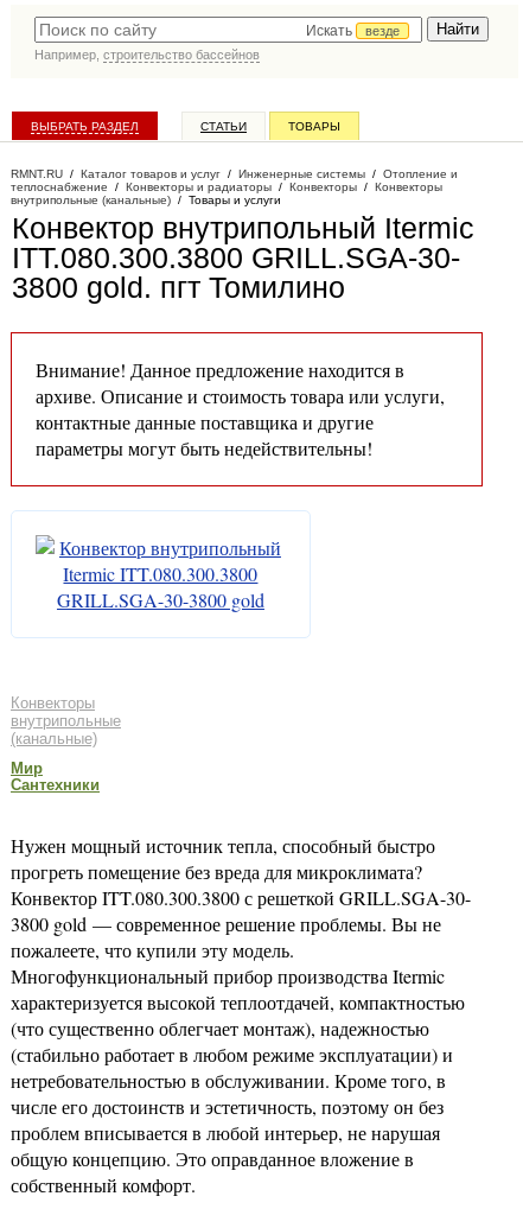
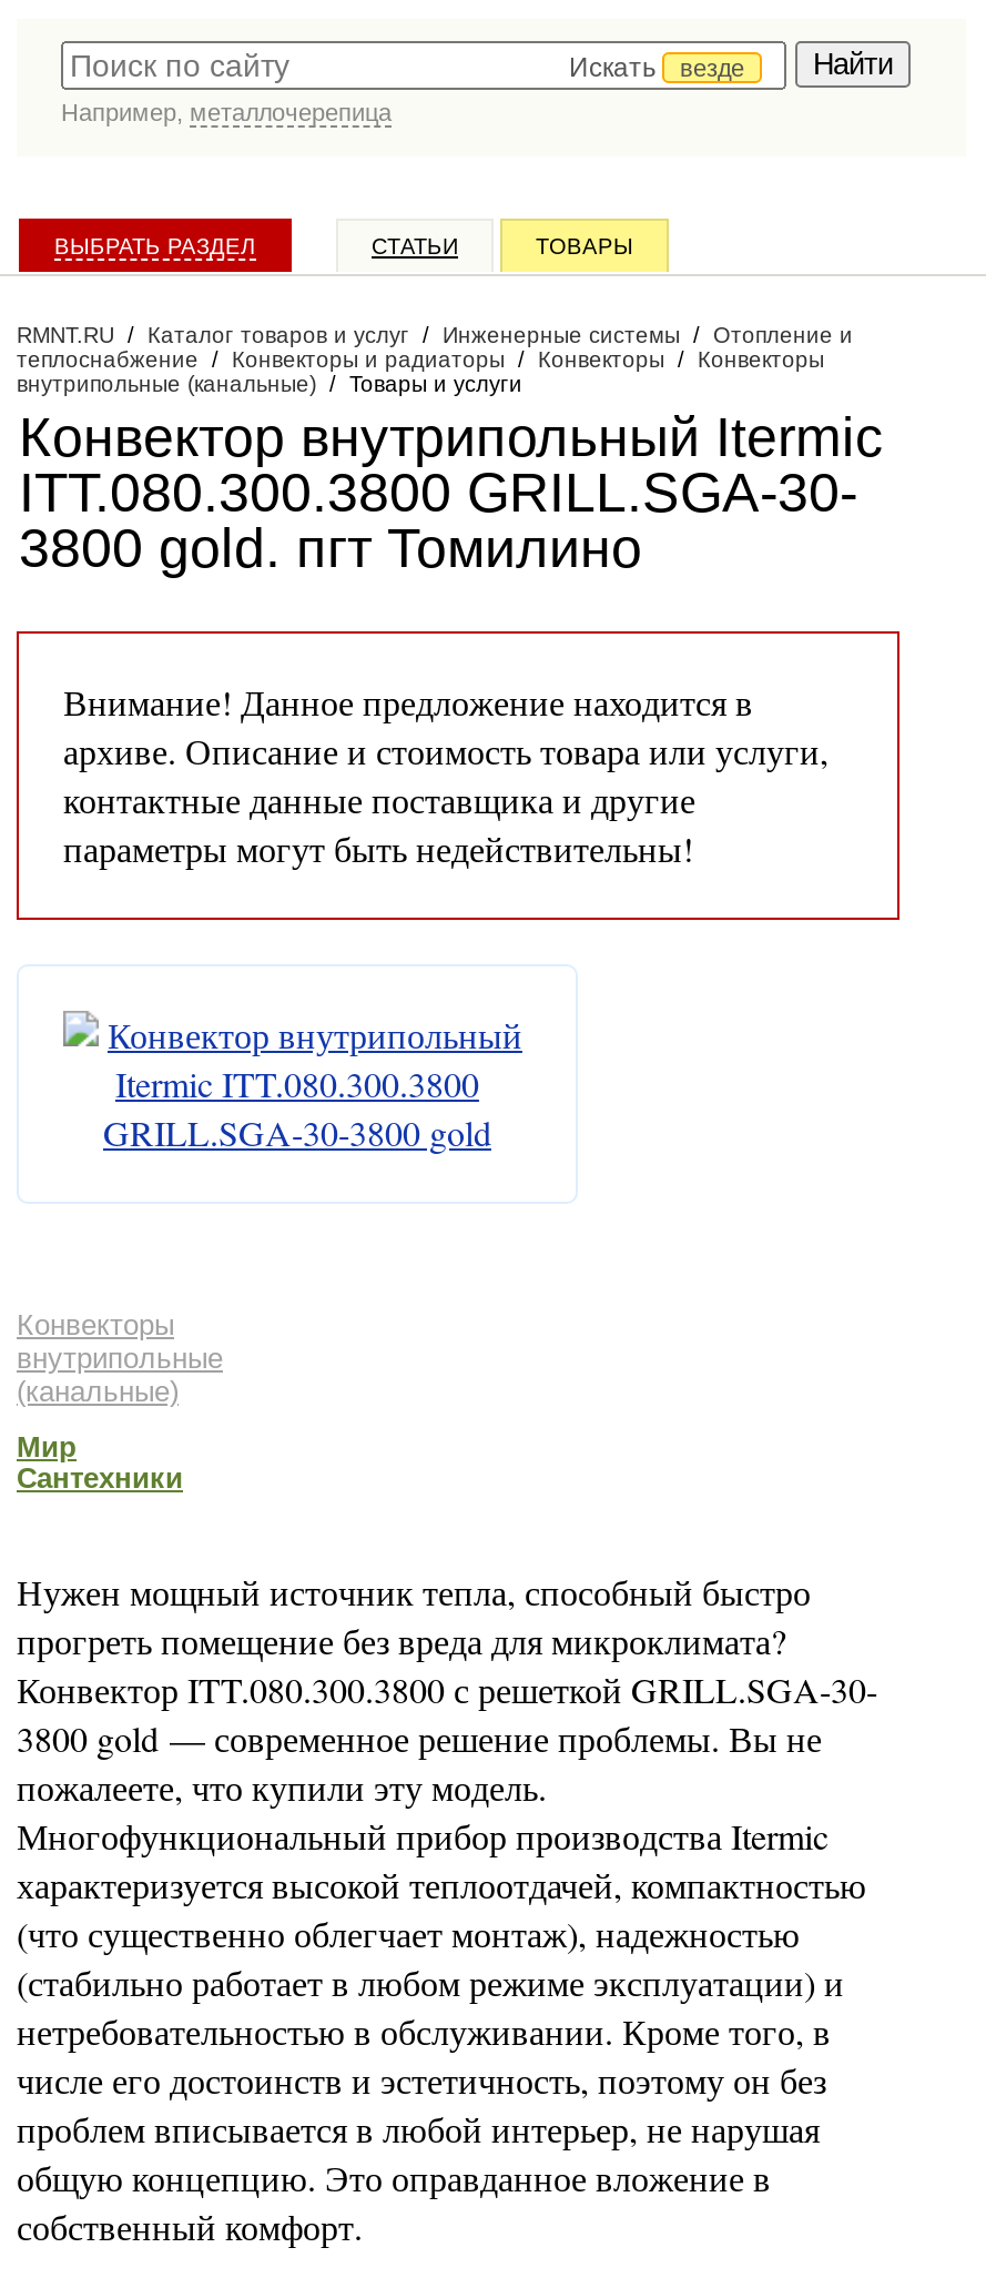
[34,47,260,62] Например, строительство бассейнов -> [61,99,392,125] Например, металлочерепица

